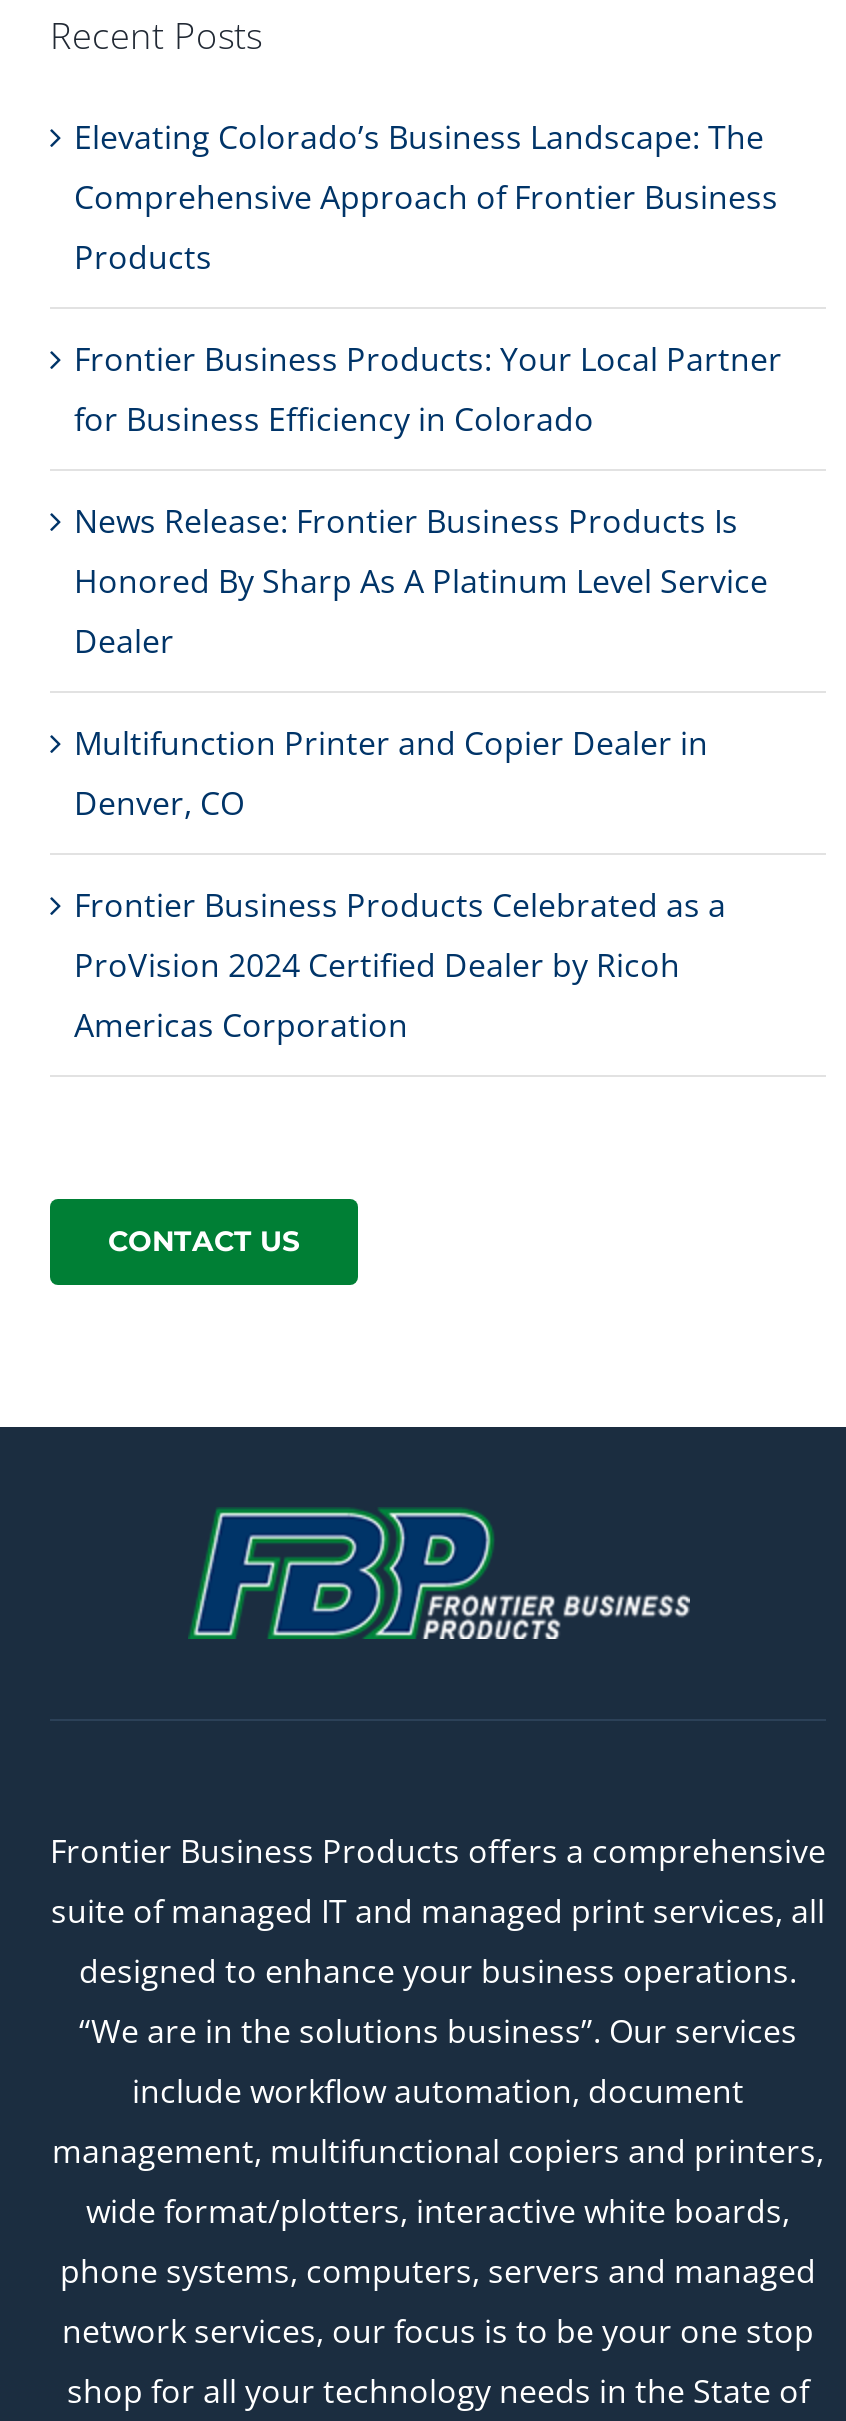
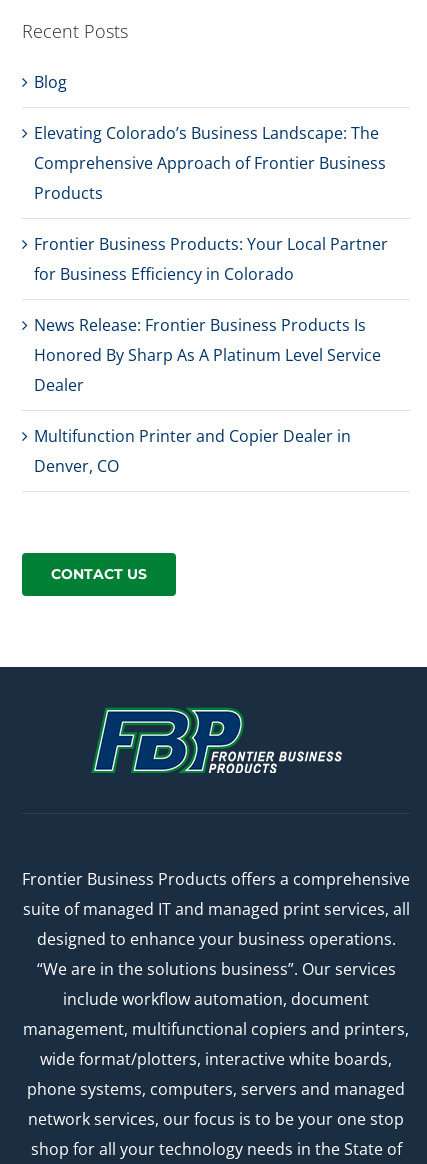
none -> [34,71,67,93] Blog
moved [74,114,782,824] -> [34,122,388,477]: Elevating Colorado’s Business Landscape: The | Comprehensive Approach of Frontier Business | Products | ... | Multifunction Printer and Copier Dealer in | Denver, CO
[74,882,726,1046] Frontier Business Products Celebrated as a | ProVision 2024 Certified Dealer by Ricoh | Americas Corporation -> none

